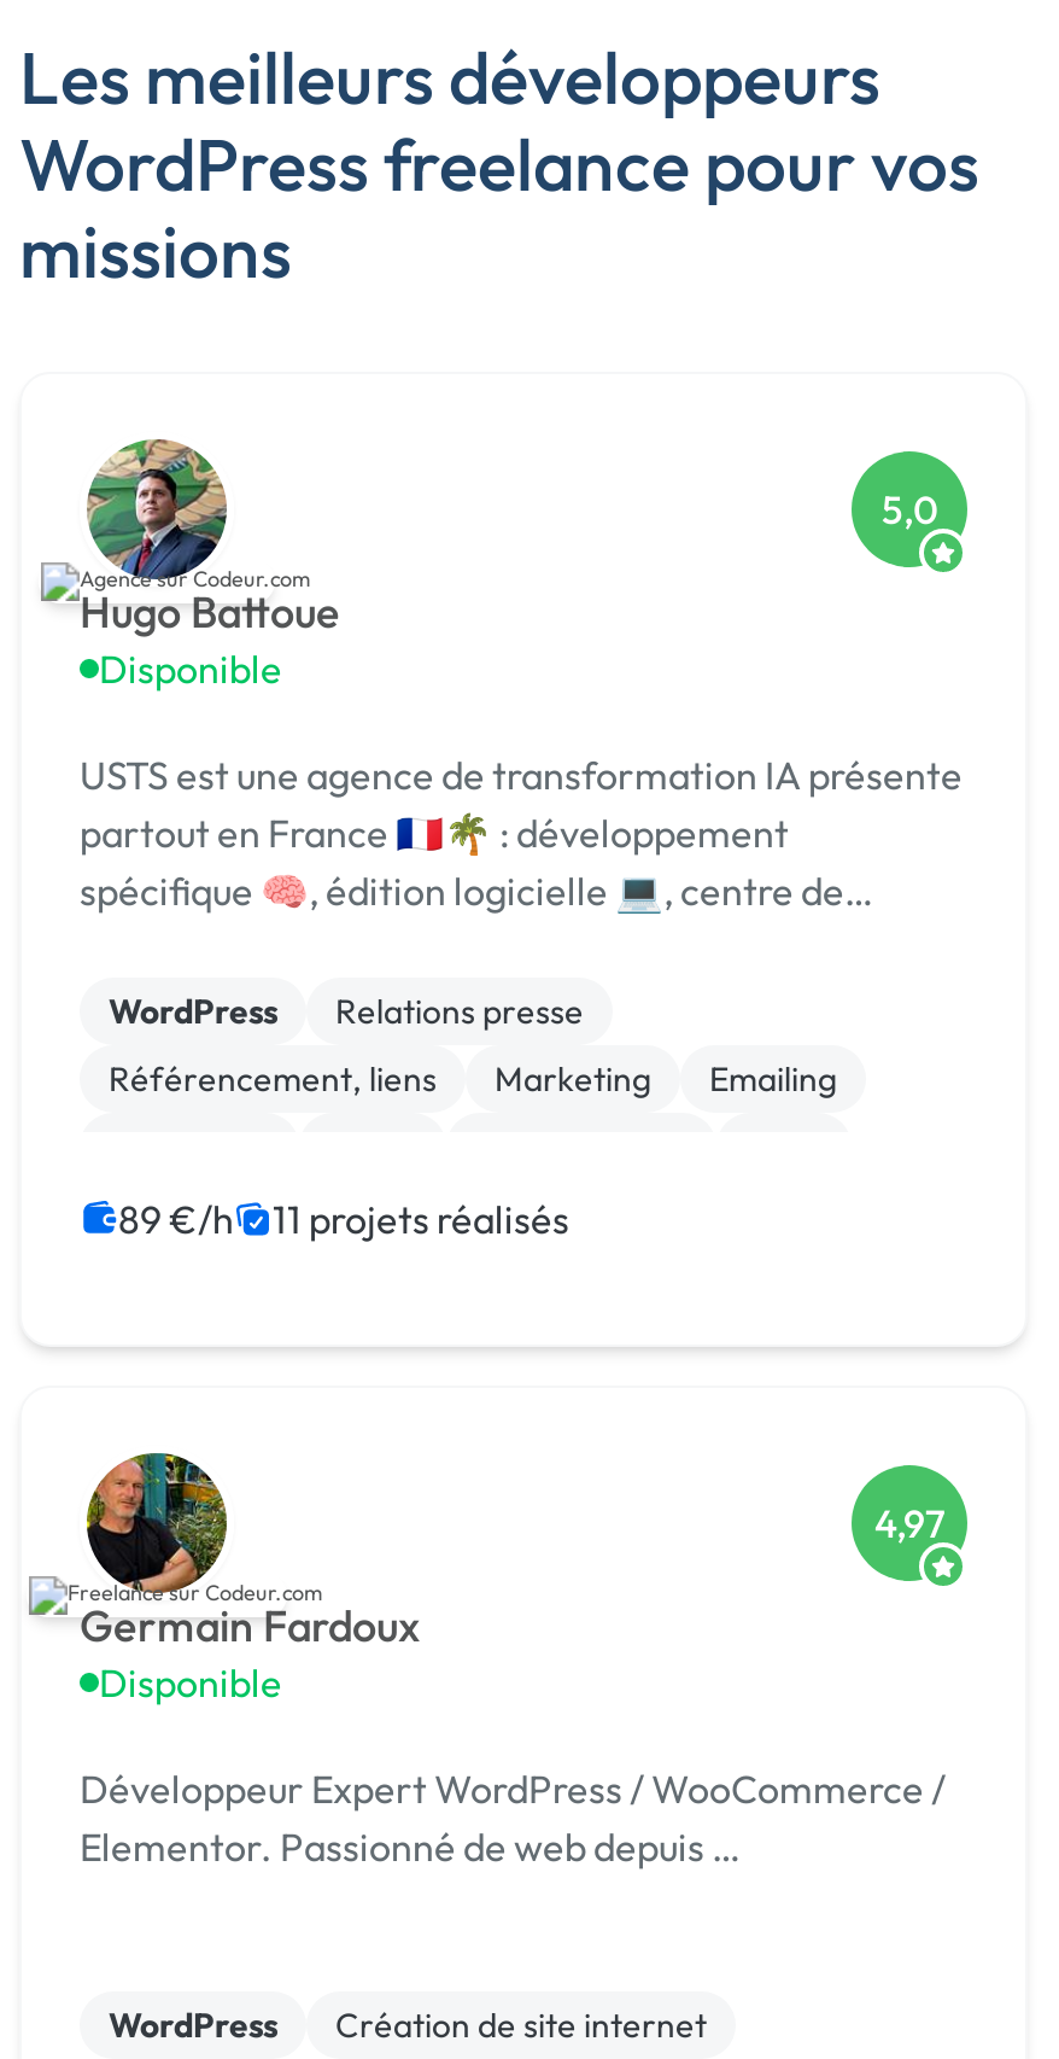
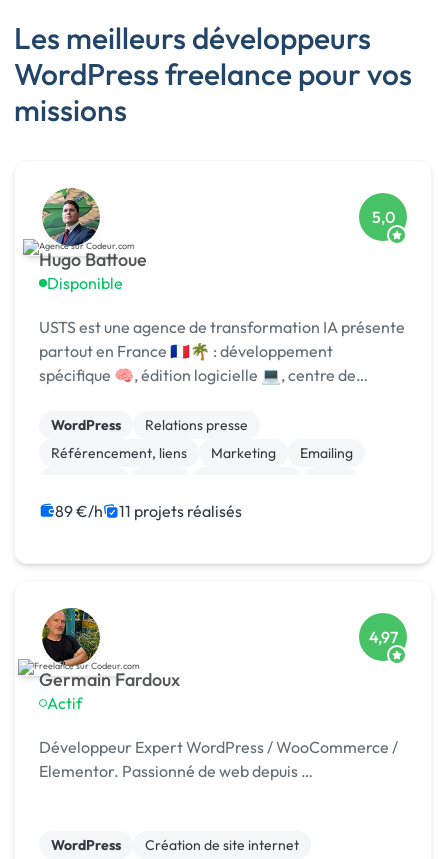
[99,1659,282,1707] Disponible -> [47,693,82,713] Actif

